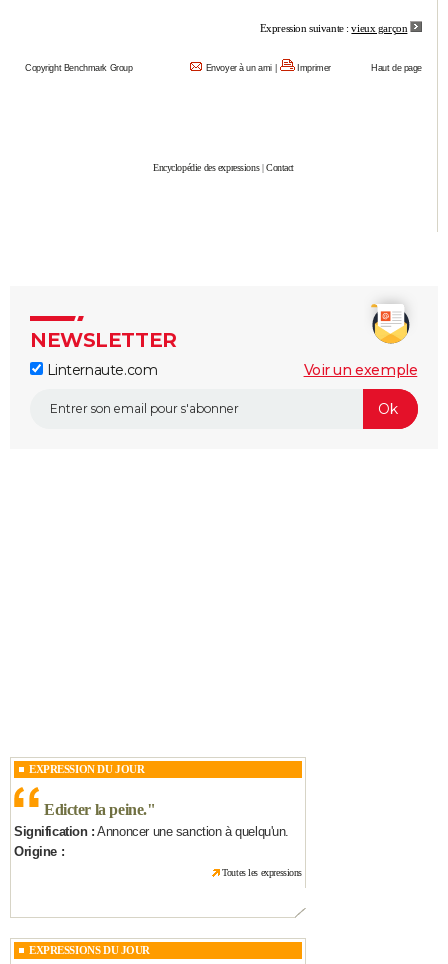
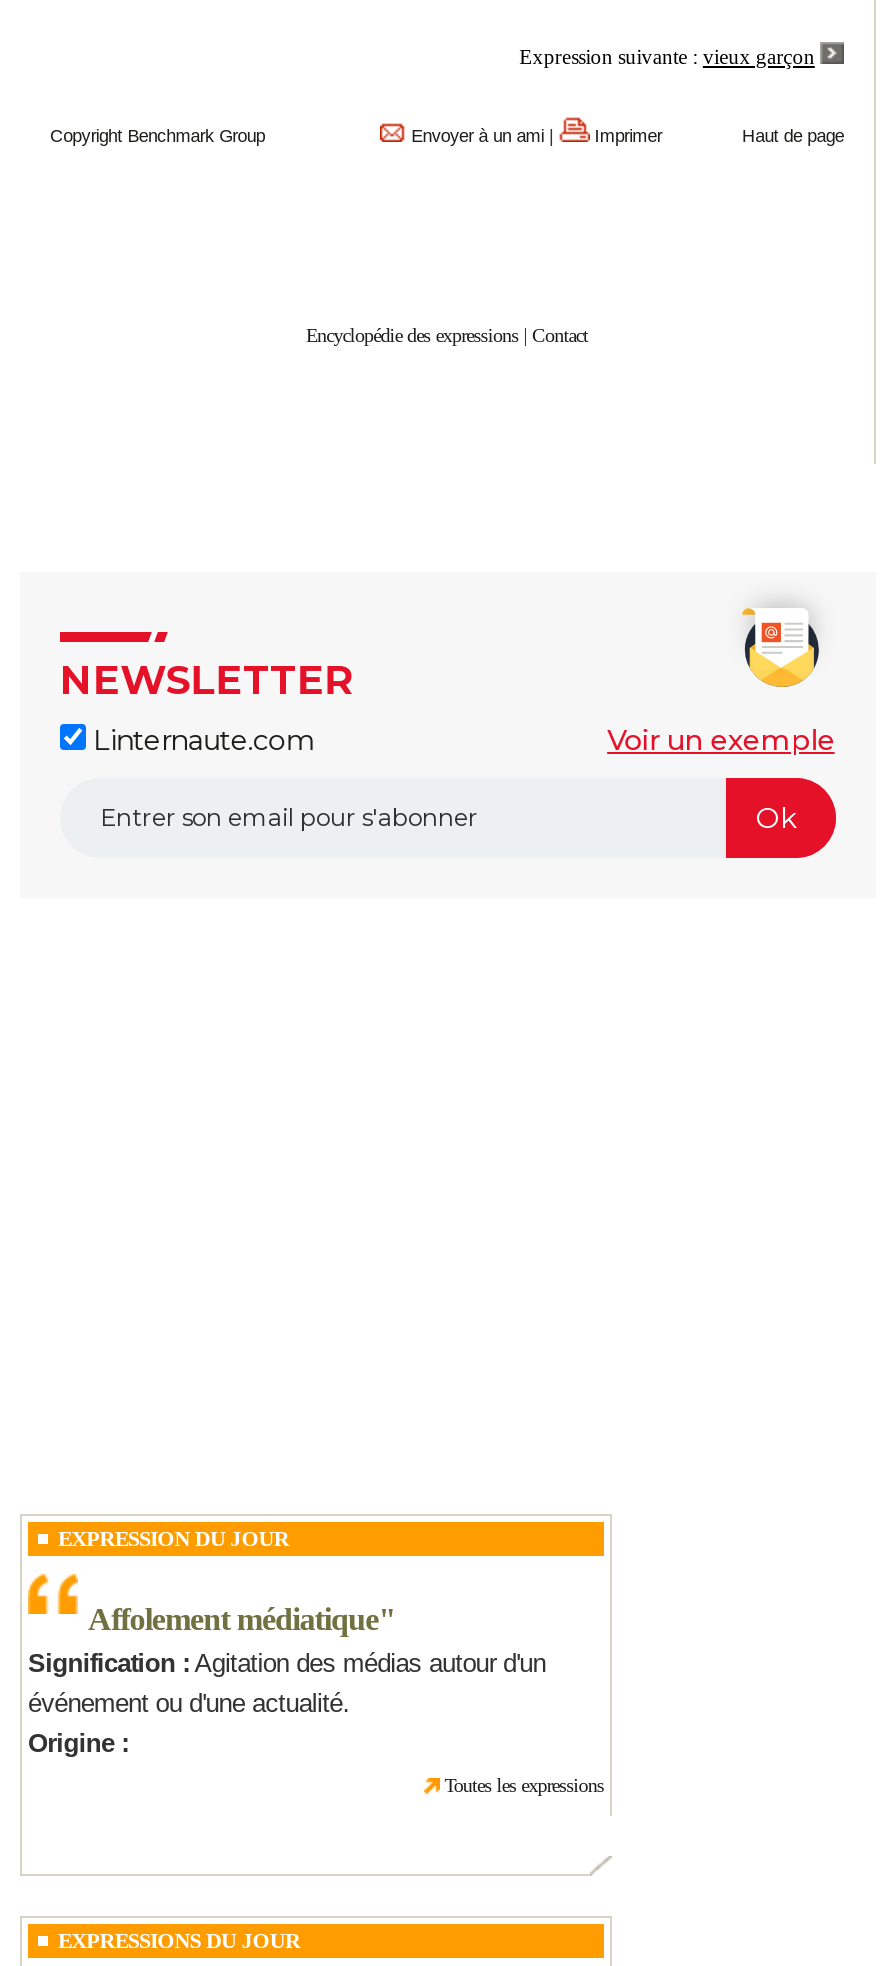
[14,801,289,839] Edicter la peine. " | Signification : Annoncer une sanction à quelqu'un. -> [28,1602,546,1718] Affolement médiatique" | Signification : Agitation des médias autour d'un | événement ou d'une actualité.

